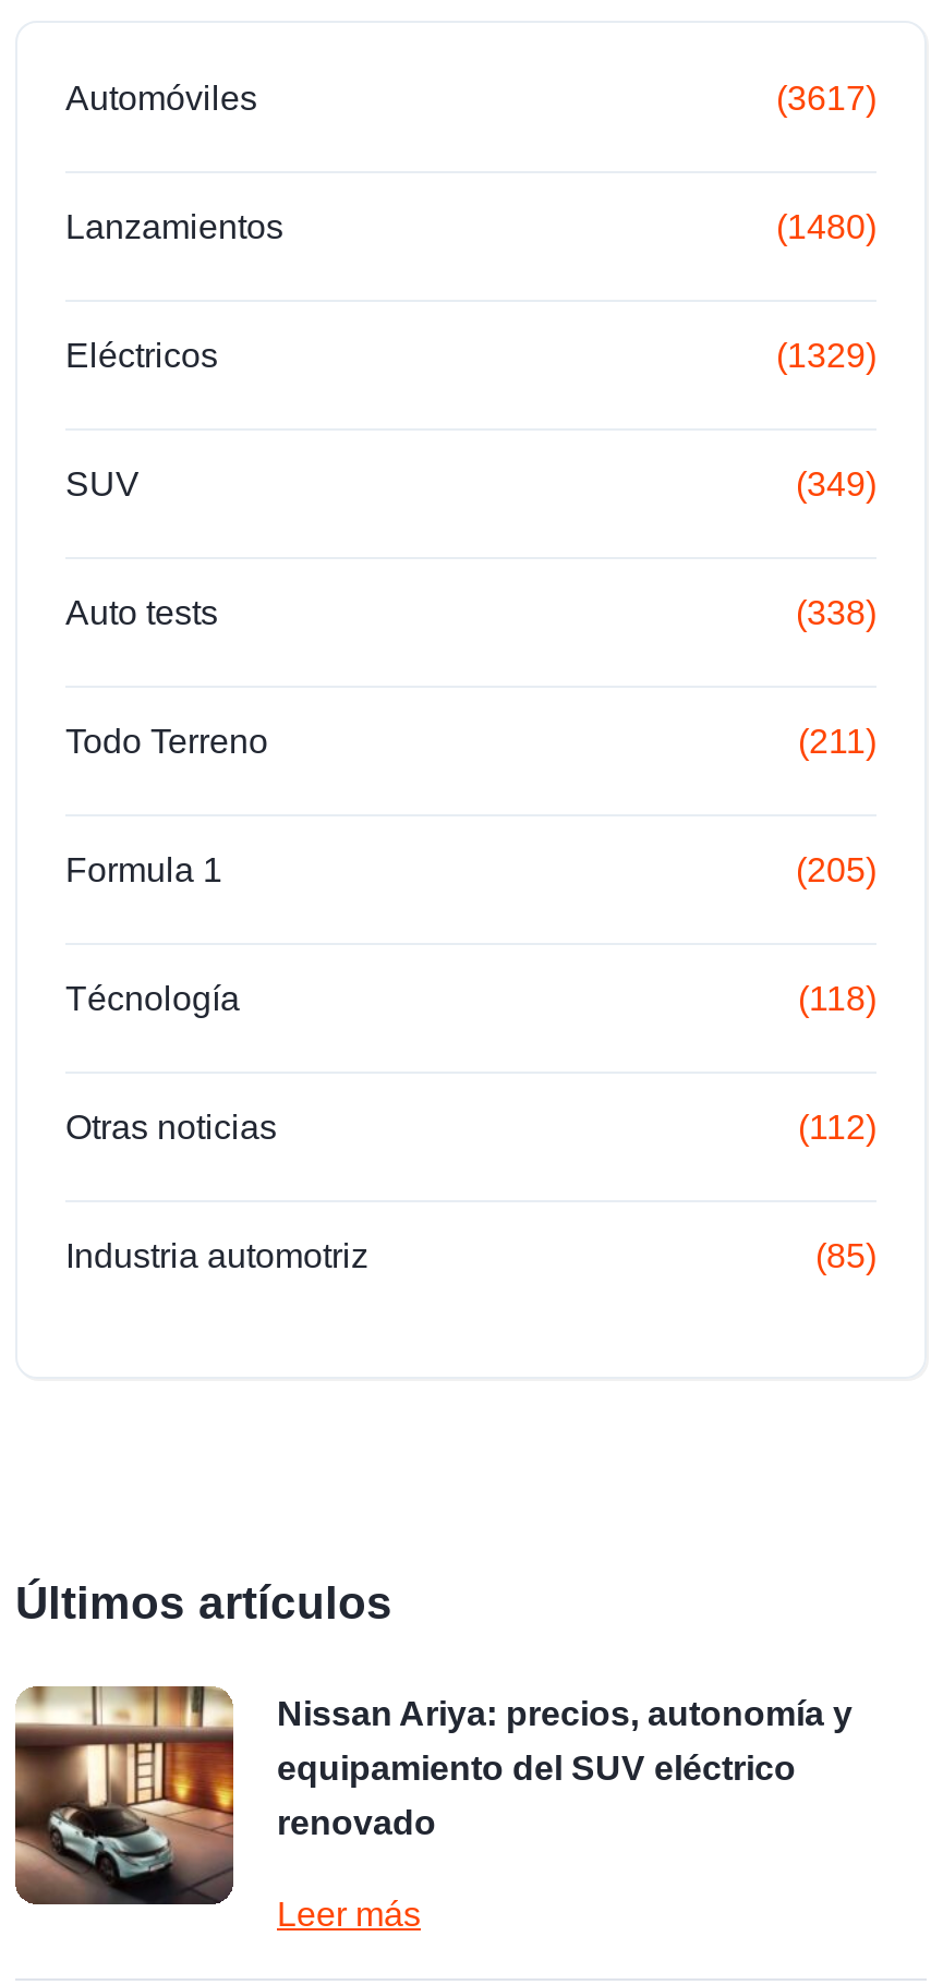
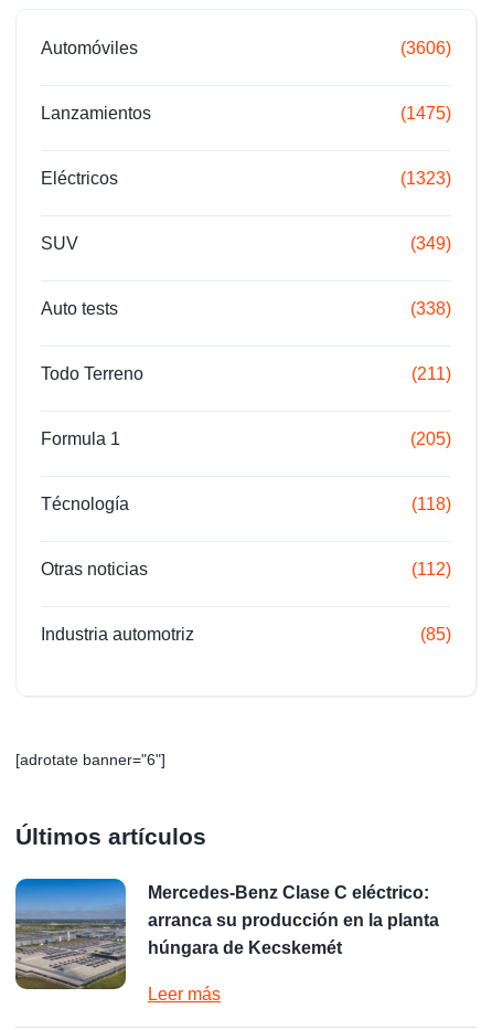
[776,80,876,117] (3617) -> [400,39,451,57] (3606)
[776,208,876,245] (1480) -> [400,104,451,123] (1475)
[776,337,876,374] (1329) -> [400,169,451,188] (1323)
none -> [15,751,165,768] [adrotate banner="6"]
[13,1684,853,1907] [image] | Nissan Ariya: precios, autonomía y -> [14,878,429,990] [image] | Mercedes-Benz Clase C eléctrico:
[277,1750,796,1787] equipamiento del SUV eléctrico -> [148,911,439,930] arranca su producción en la planta
[277,1804,436,1841] renovado -> [148,938,342,957] húngara de Kecskemét

